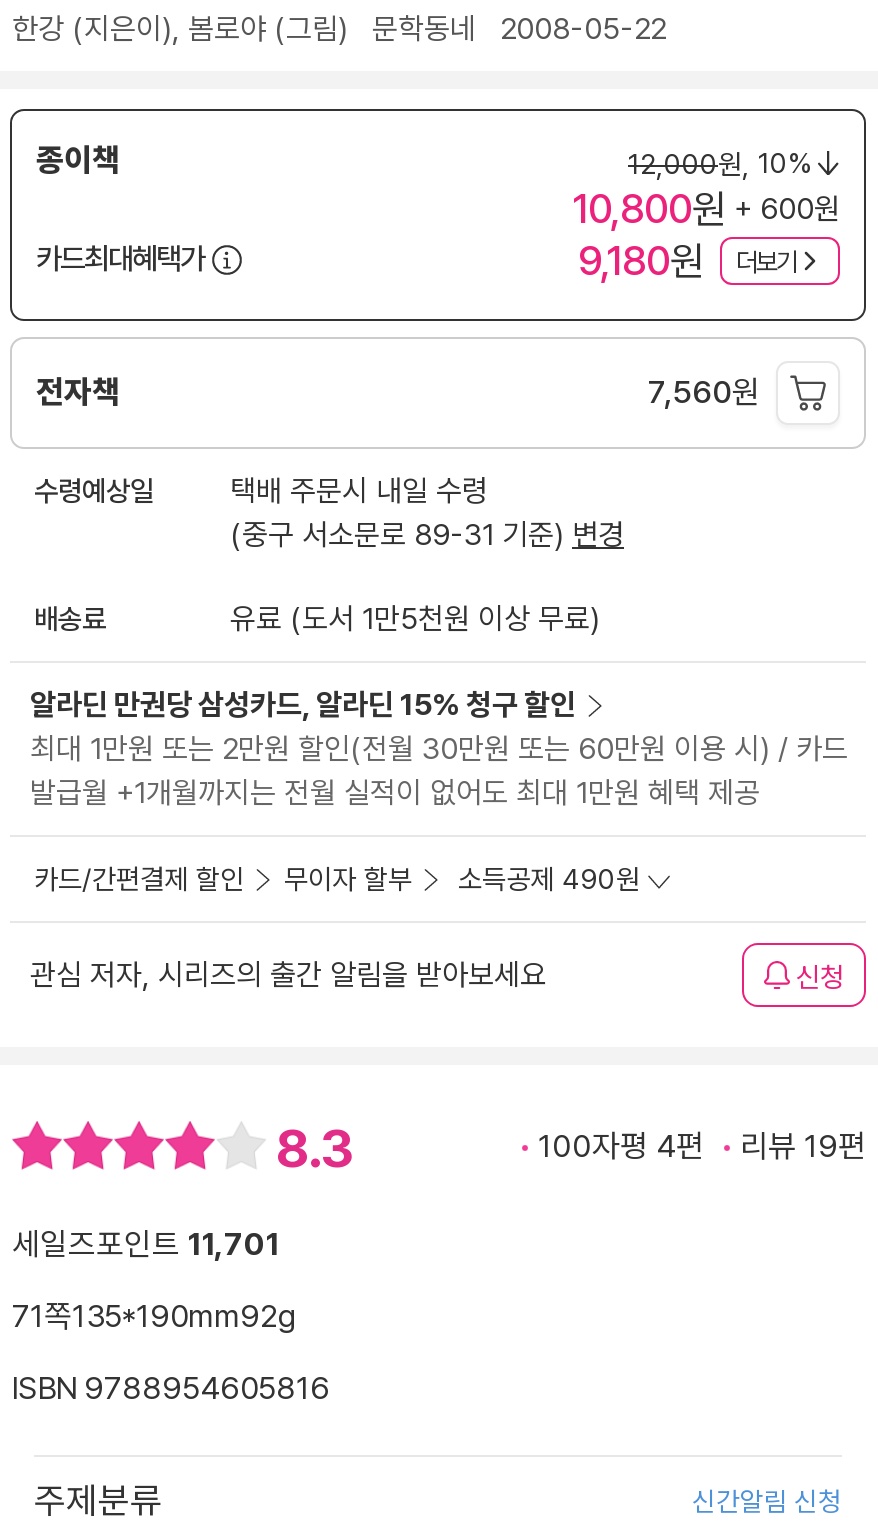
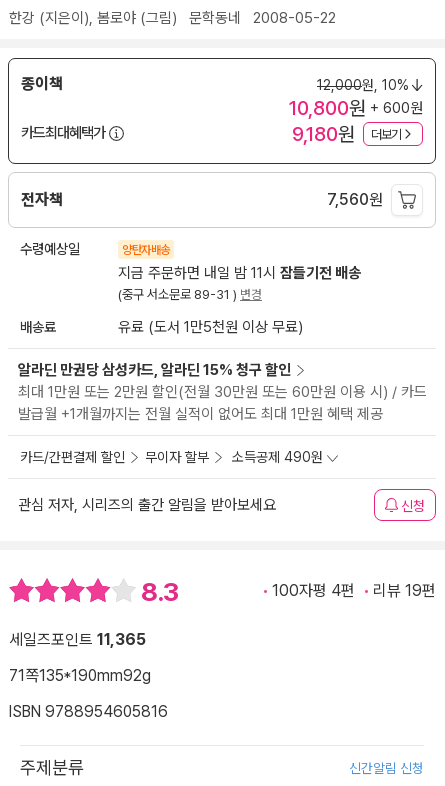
[230,474,624,554] 택배 주문시 내일 수령 | (중구 서소문로 89-31 기준) 변경 -> [118,243,361,302] 양탄자배송 | 지금 주문하면 내일 밤 11시 잠들기전 배송 | (중구 서소문로 89-31 ) 변경
[12,1224,280,1262] 세일즈포인트 11,701 -> [9,630,146,649] 세일즈포인트 11,365

